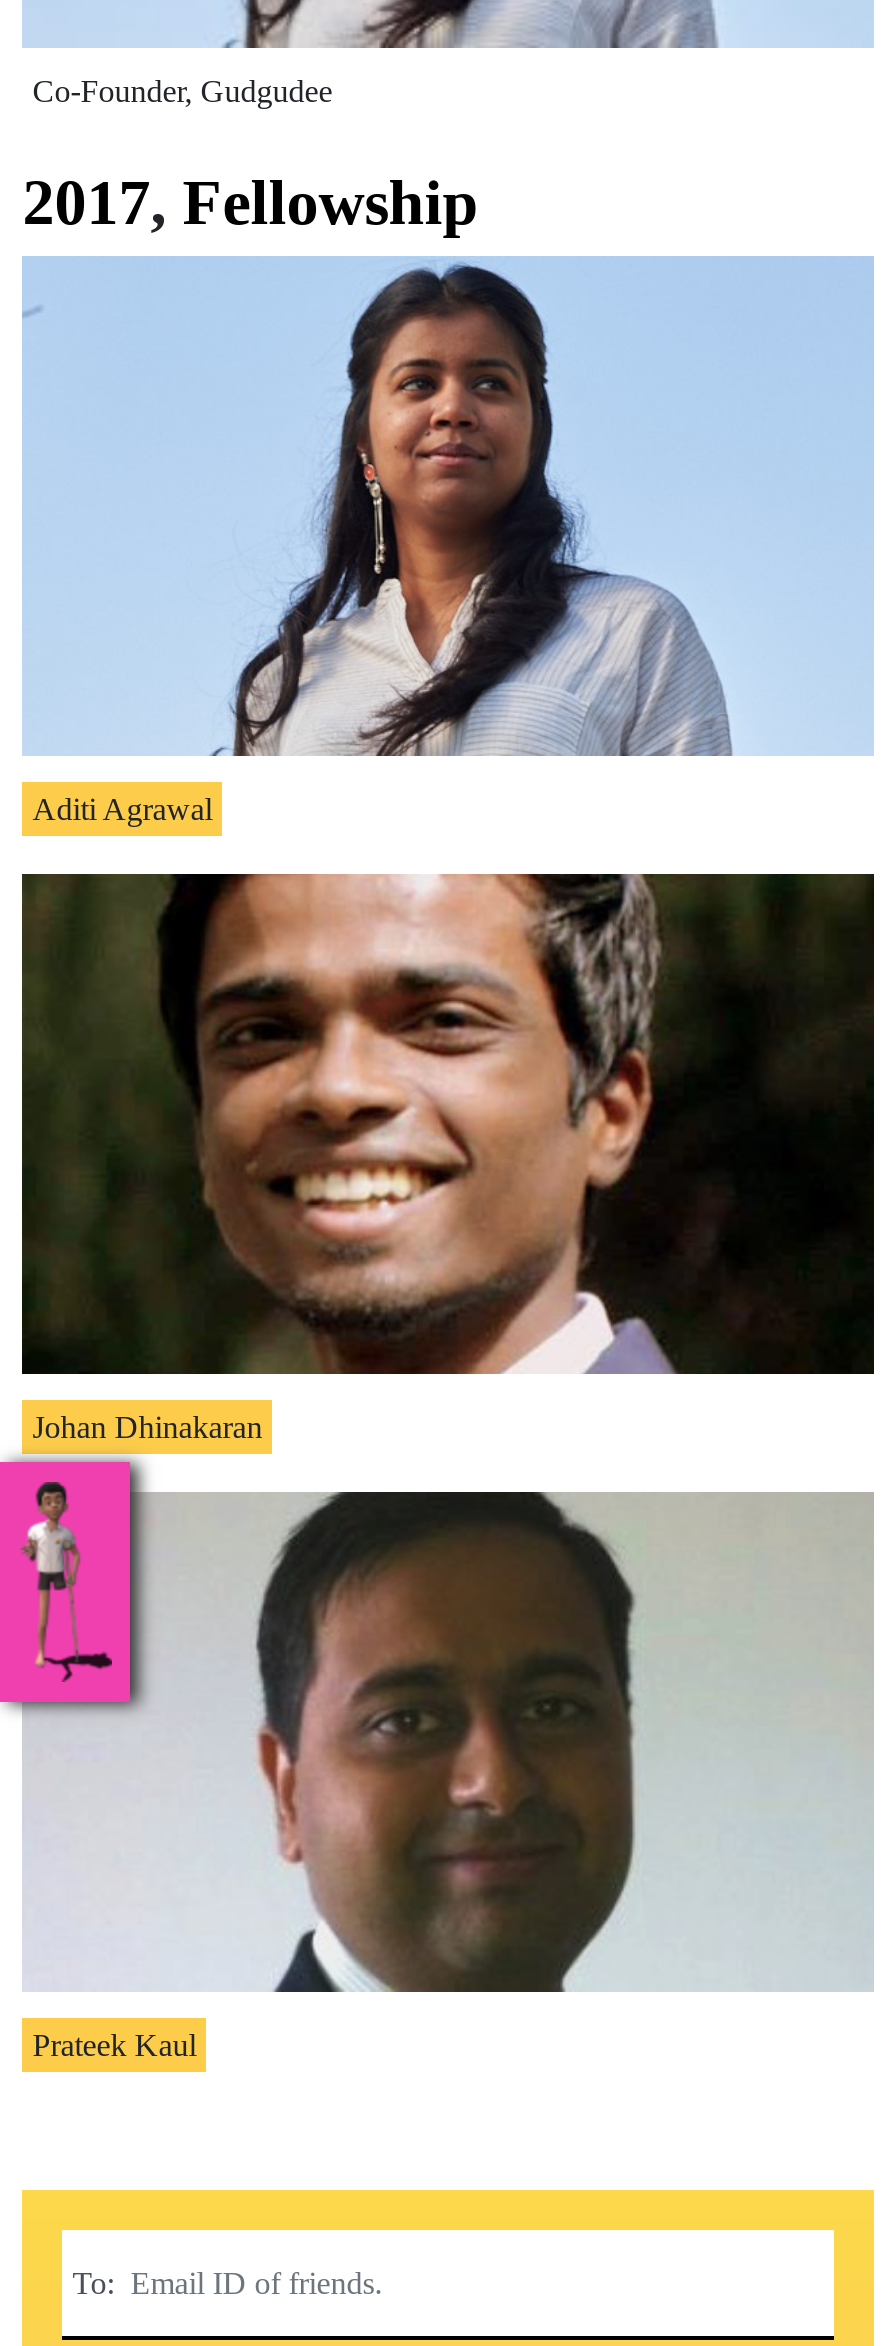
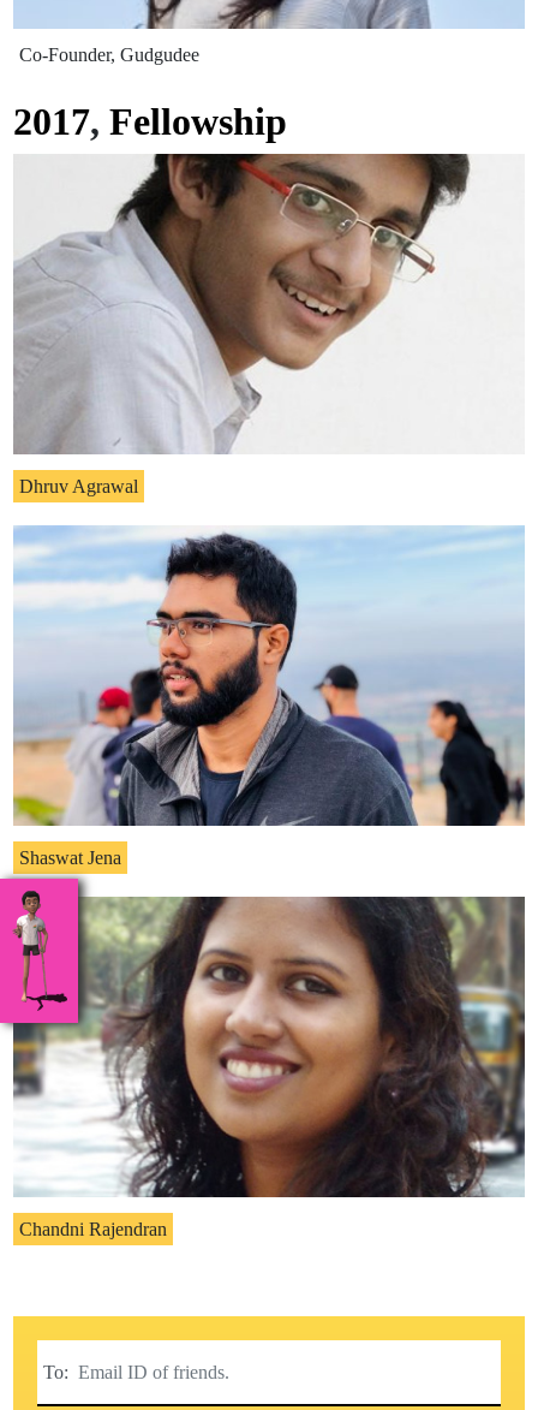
[22,256,874,827] [image] | Aditi Agrawal -> [13,153,524,497] [image] | Dhruv Agrawal
[20,872,876,1445] [image] | Johan Dhinakaran -> [12,525,526,868] [image] | Shaswat Jena
[24,1492,872,2063] [image] | Prateek Kaul -> [13,896,525,1240] [image] | Chandni Rajendran

